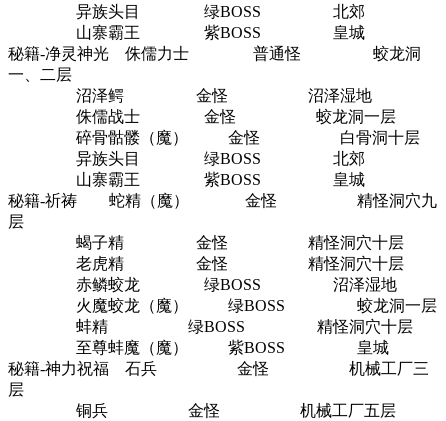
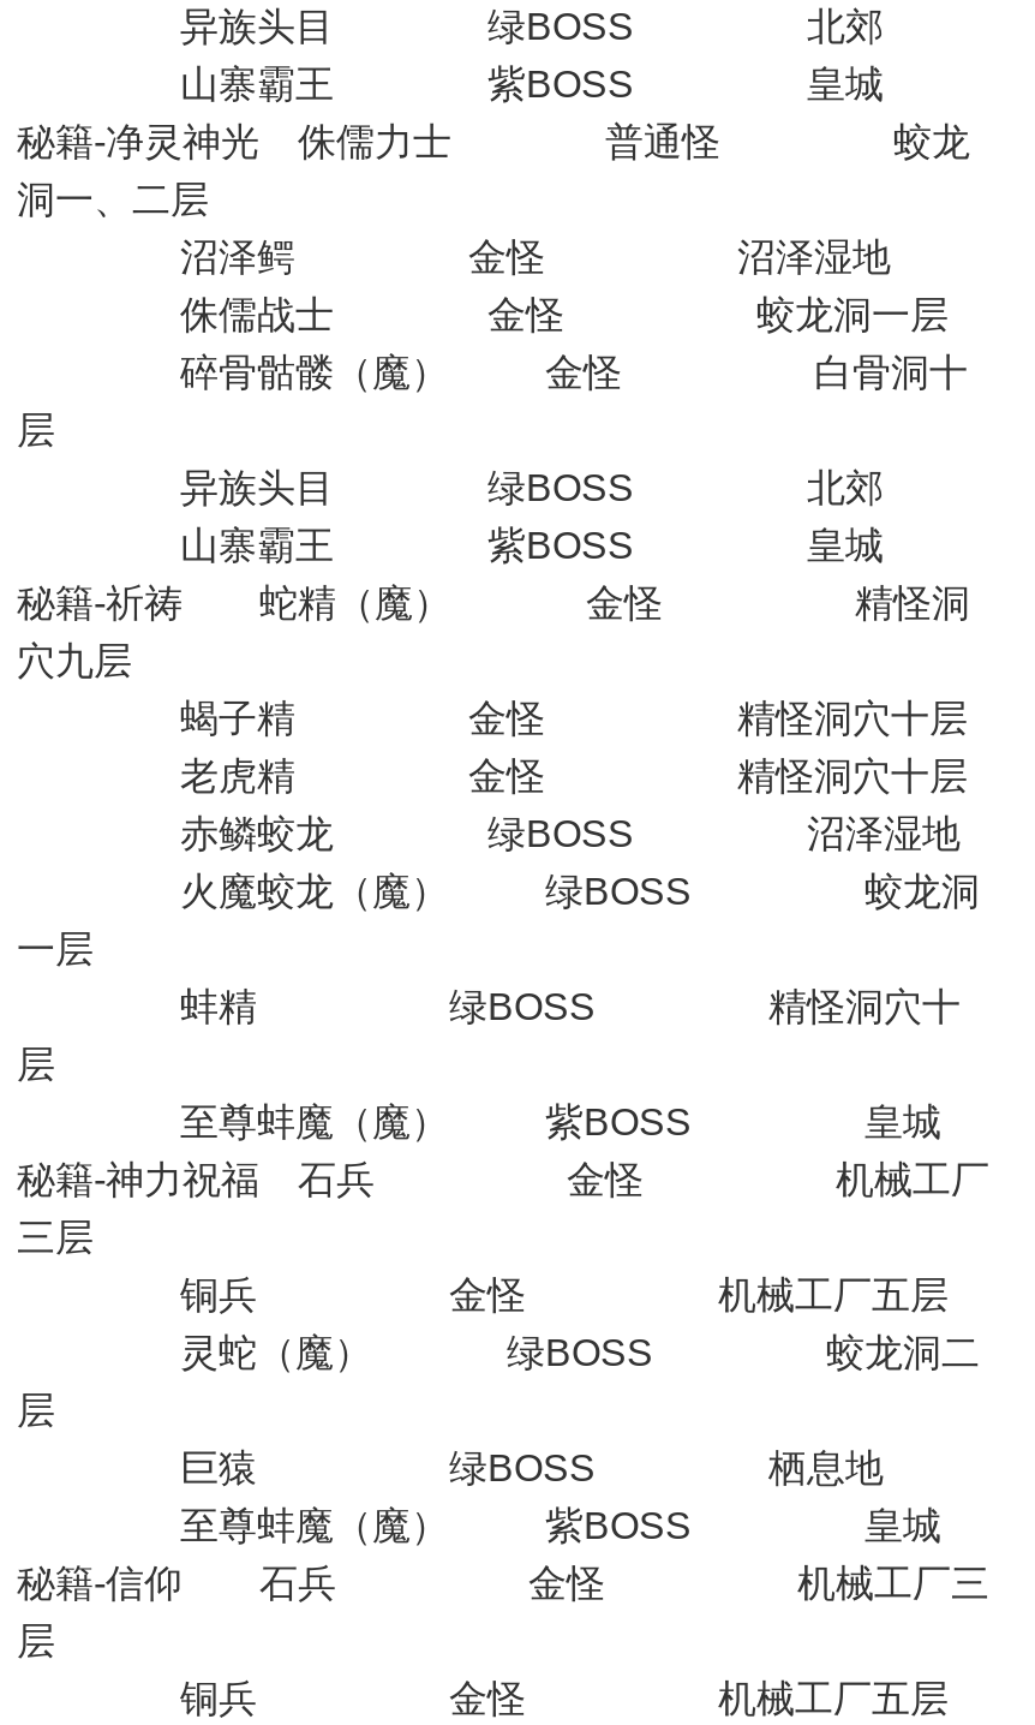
[8,360,429,377] 秘籍-神力祝福 石兵 金怪 机械工厂三 -> [17,1160,989,1604] 秘籍-神力祝福 石兵 金怪 机械工厂 | 三层 | 铜兵 金怪 机械工厂五层 | 灵蛇（魔） 绿BOSS 蛟龙洞二 | 层 | 巨猿 绿BOSS 栖息地 | 至尊蚌魔（魔） 紫BOSS 皇城 | 秘籍-信仰 石兵 金怪 机械工厂三

